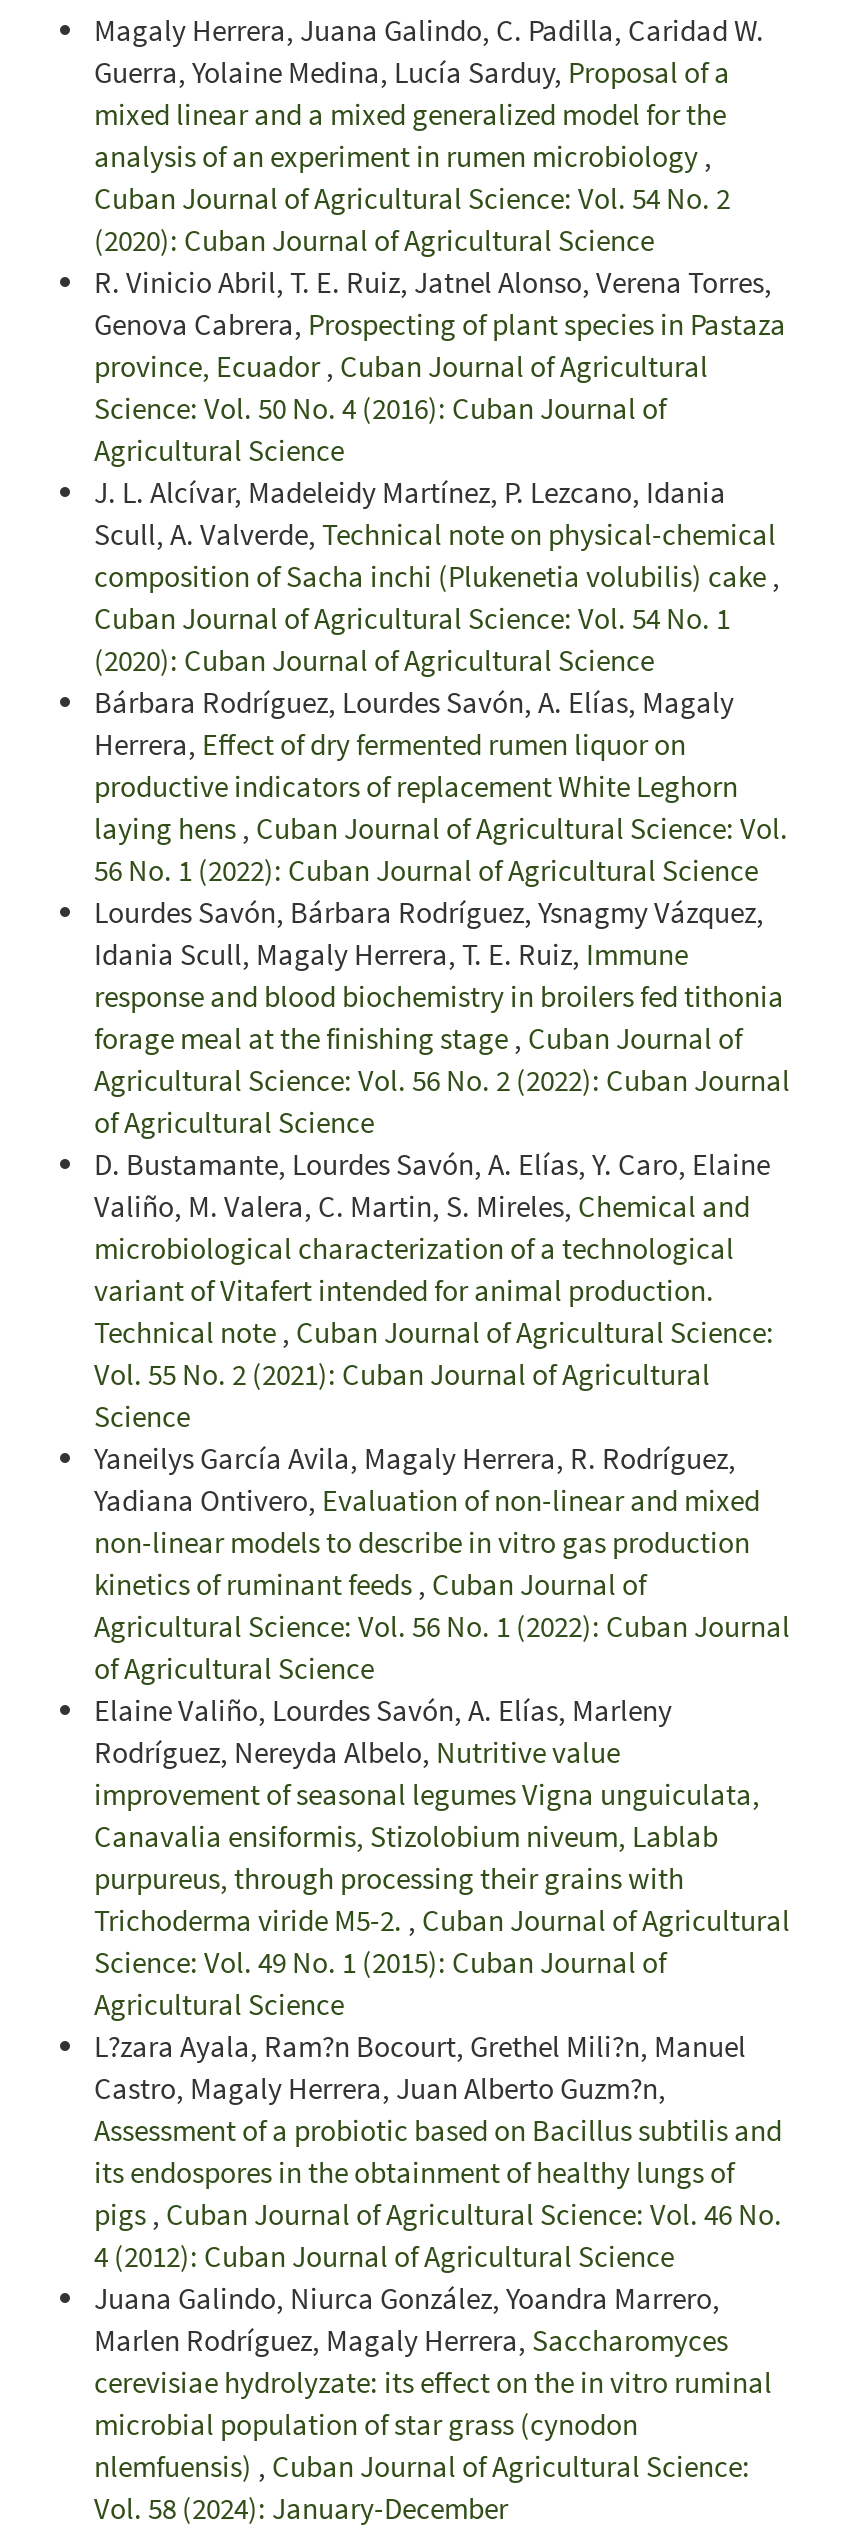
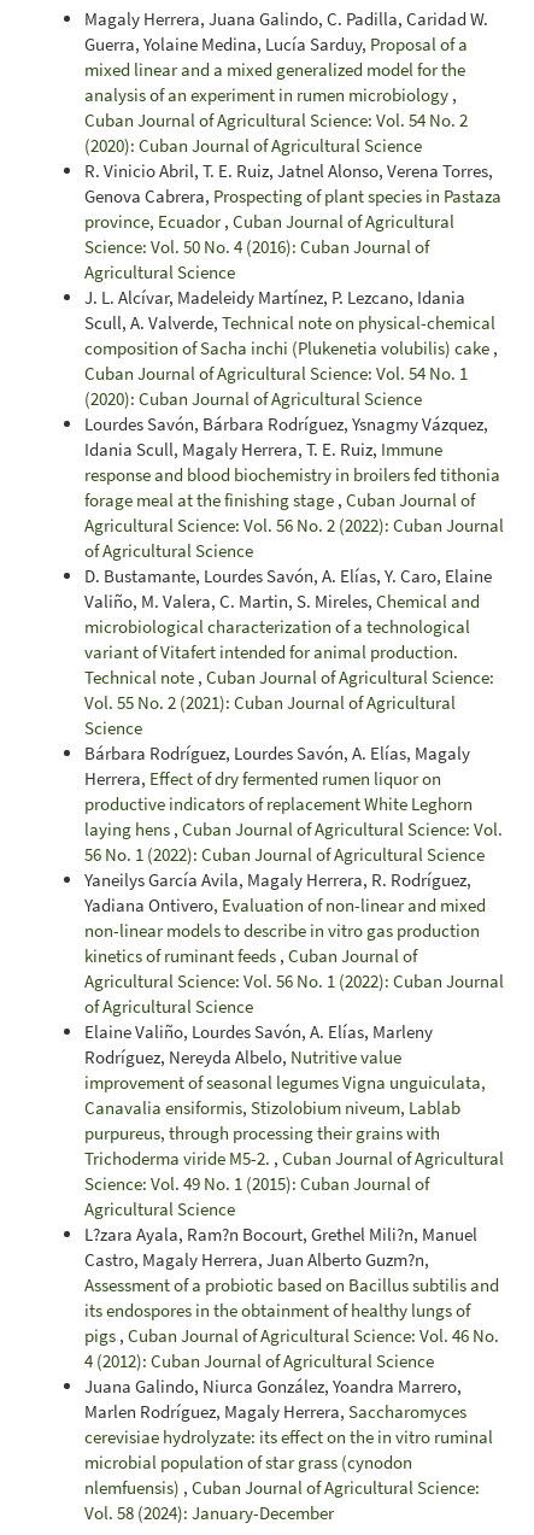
moved [94,682,788,888] -> [84,741,503,865]: Bárbara Rodríguez, Lourdes Savón, A. Elías, Magaly | Herrera, Effect of dry fermented rumen liquor on | productive indicators of replacement White Leghorn | laying hens, Cuban Journal of Agricultural Science: Vol. | 56 No. 1 (2022): Cuban Journal of Agricultural Science
moved [94,892,790,1434] -> [84,412,504,739]: Lourdes Savón, Bárbara Rodríguez, Ysnagmy Vázquez, | Idania Scull, Magaly Herrera, T. E. Ruiz, Immune | response and blood biochemistry in broilers fed tithonia | ... | Vol. 55 No. 2 (2021): Cuban Journal of Agricultural | Science

